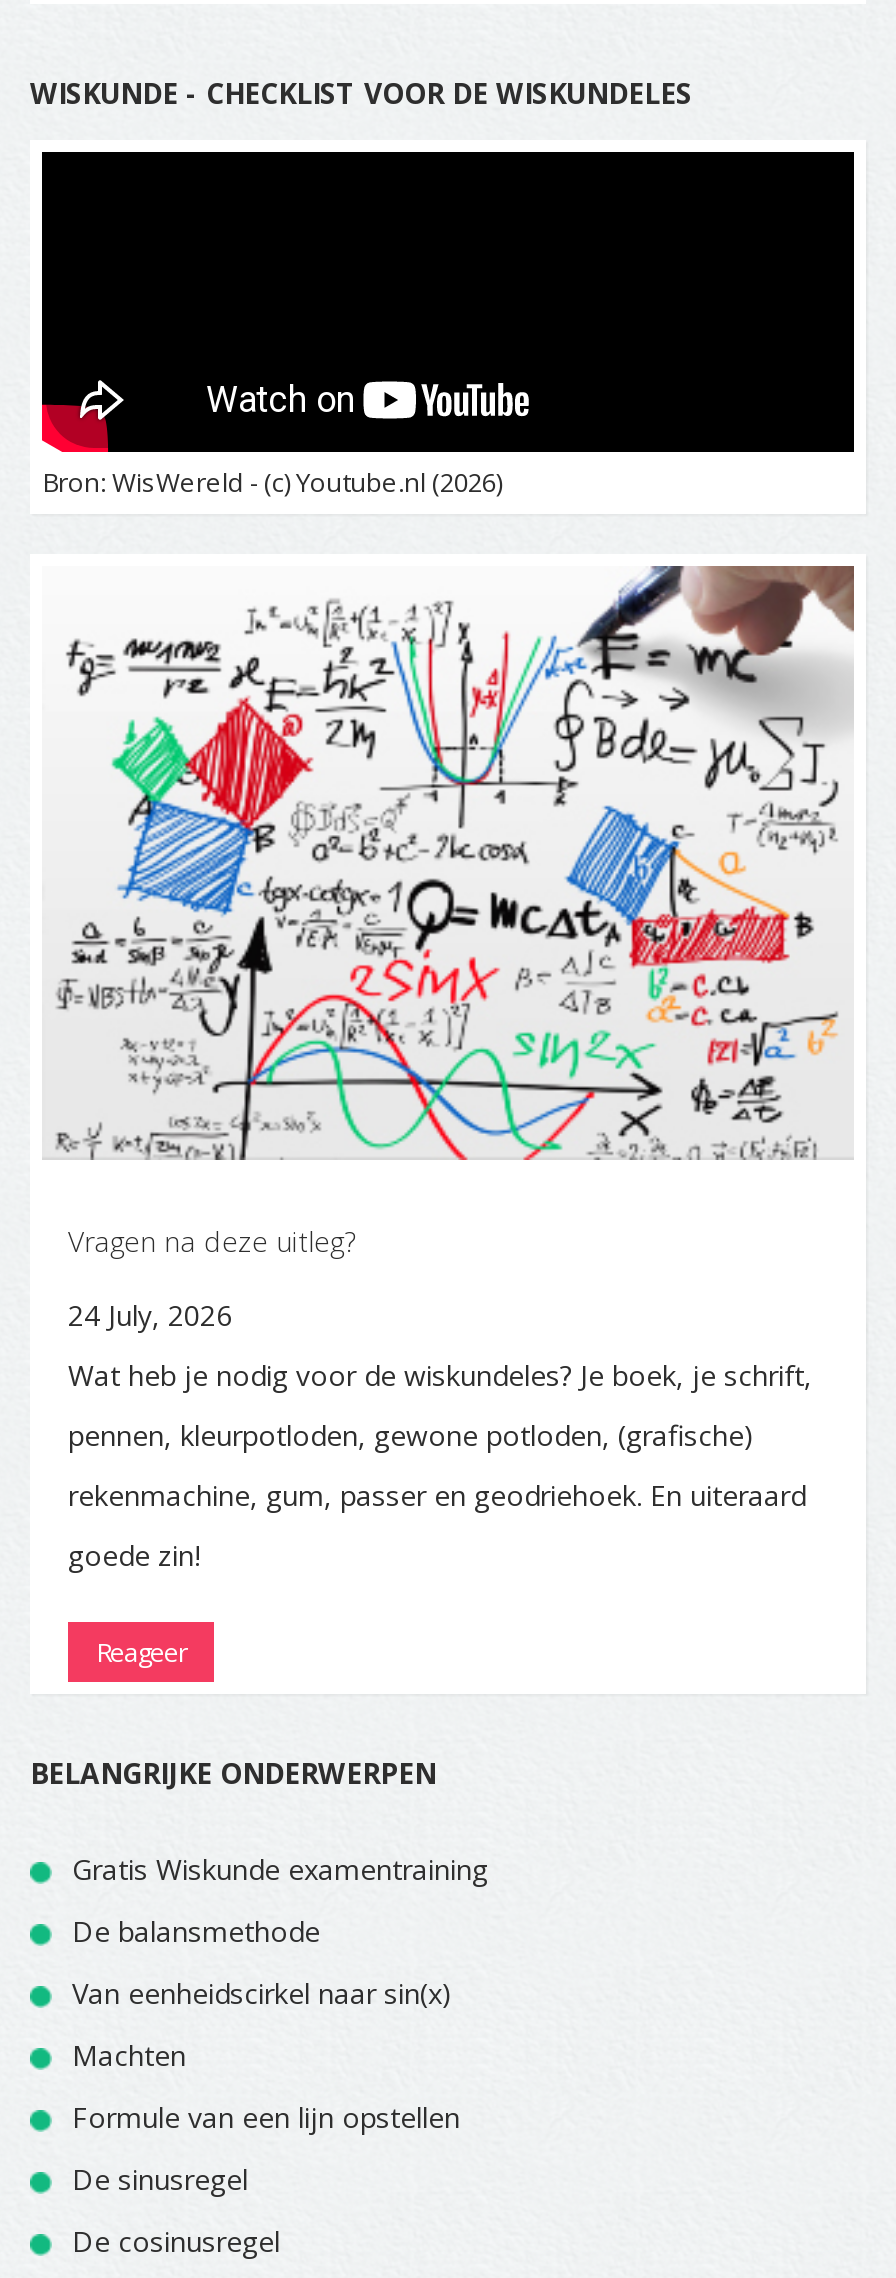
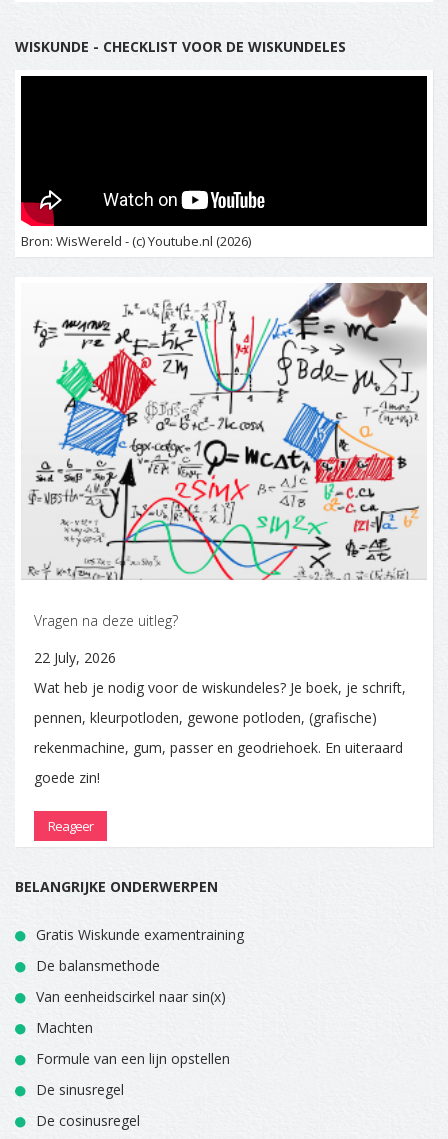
[68,1297,232,1335] 24 July, 2026 -> [34,648,116,667] 22 July, 2026

